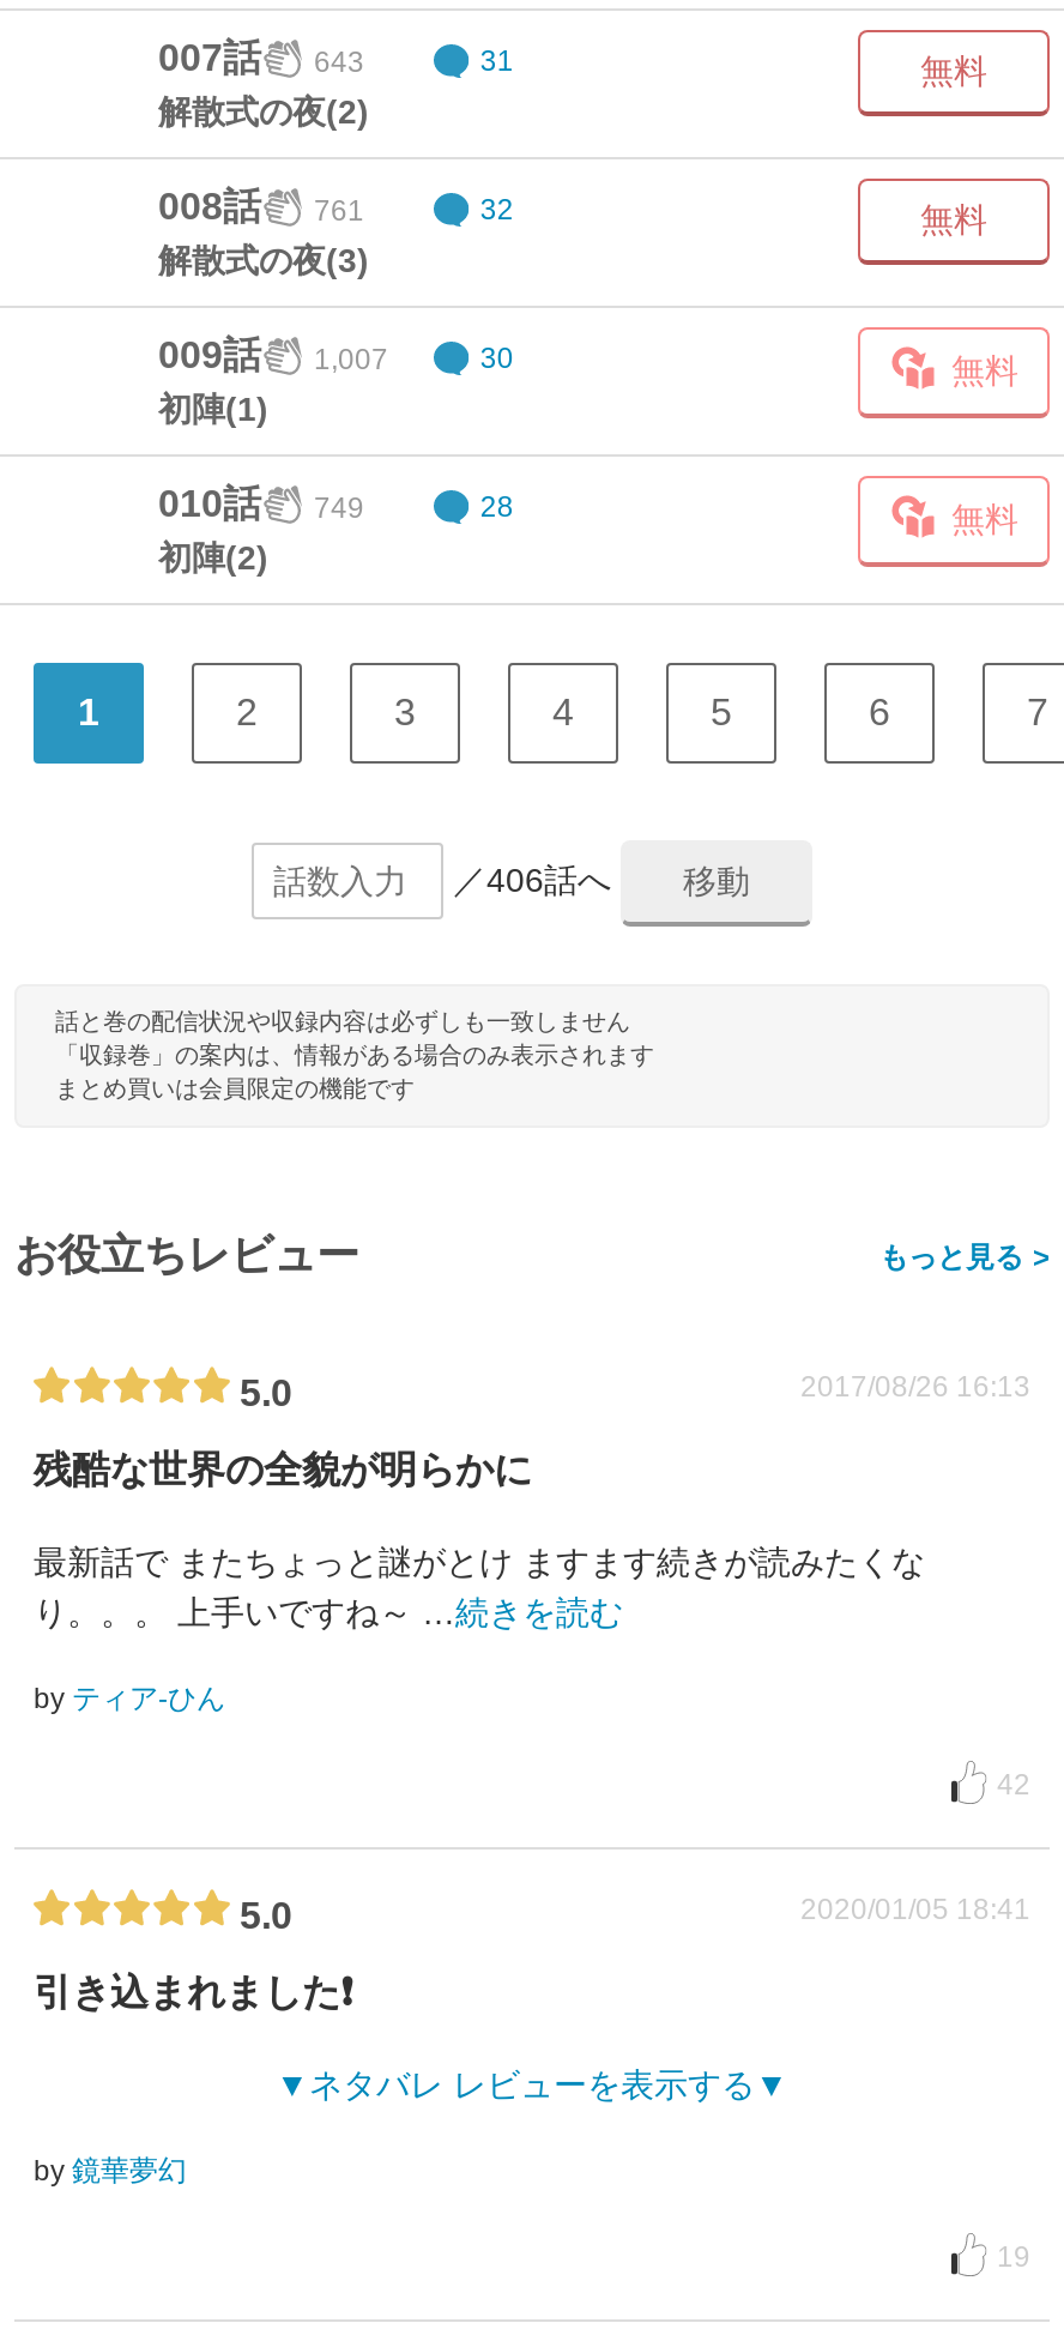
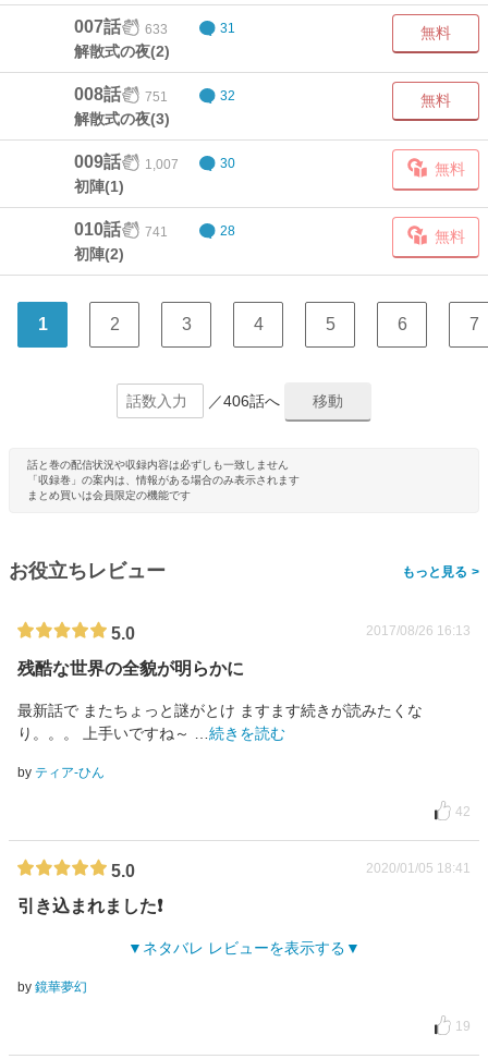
[158,38,364,79] 007話 643 -> [74,18,168,36] 007話 633
[158,187,364,227] 008話 761 -> [74,85,168,104] 008話 751
[158,484,364,525] 010話 749 -> [74,220,168,239] 010話 741

